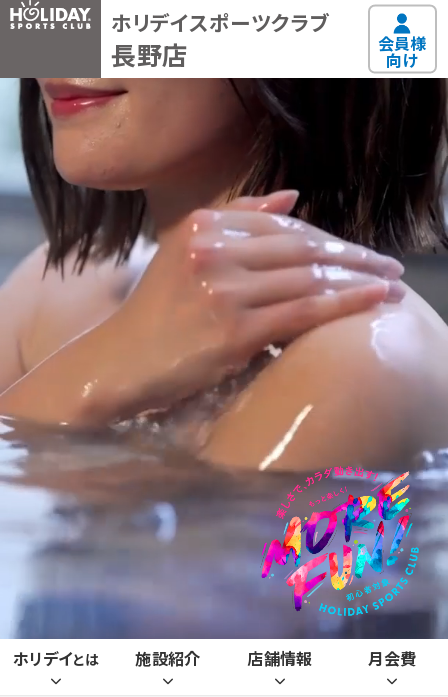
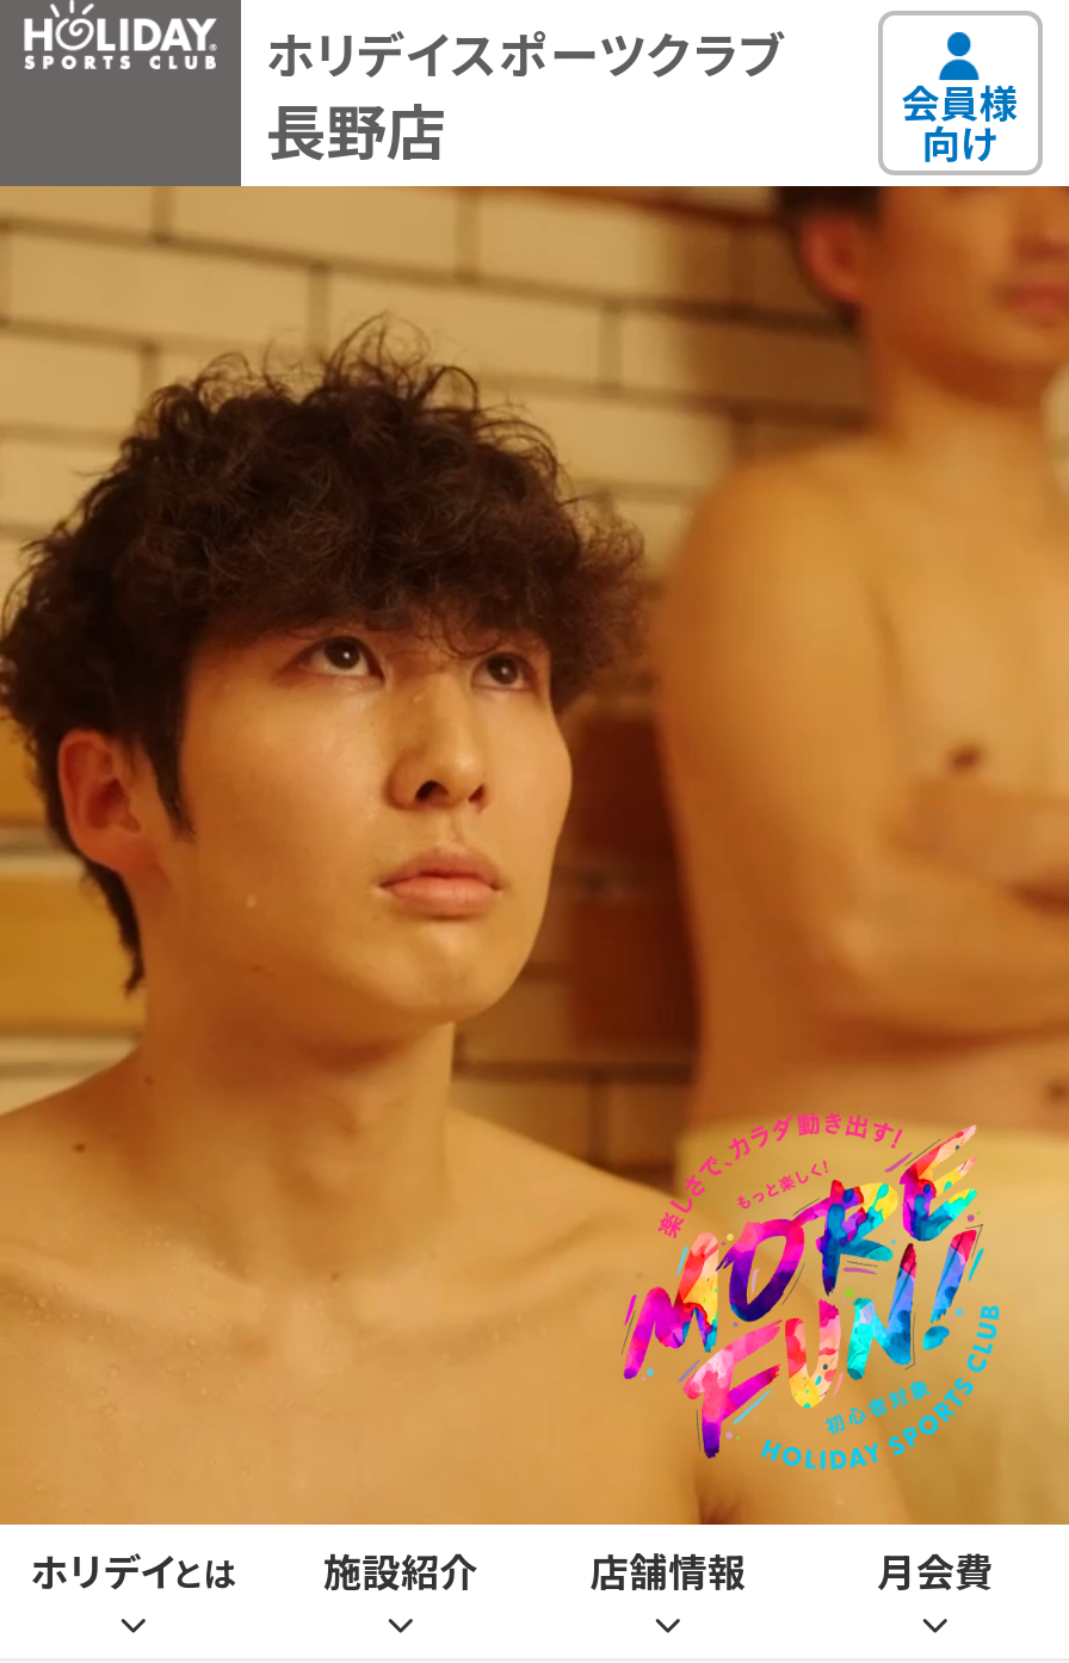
[3,77,445,640] [image] -> [7,184,1062,1527] [image]

